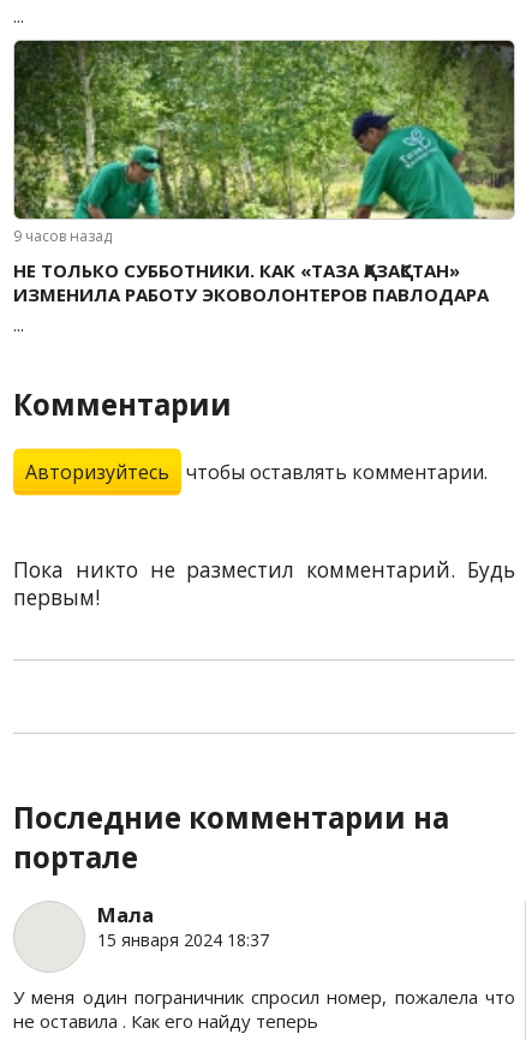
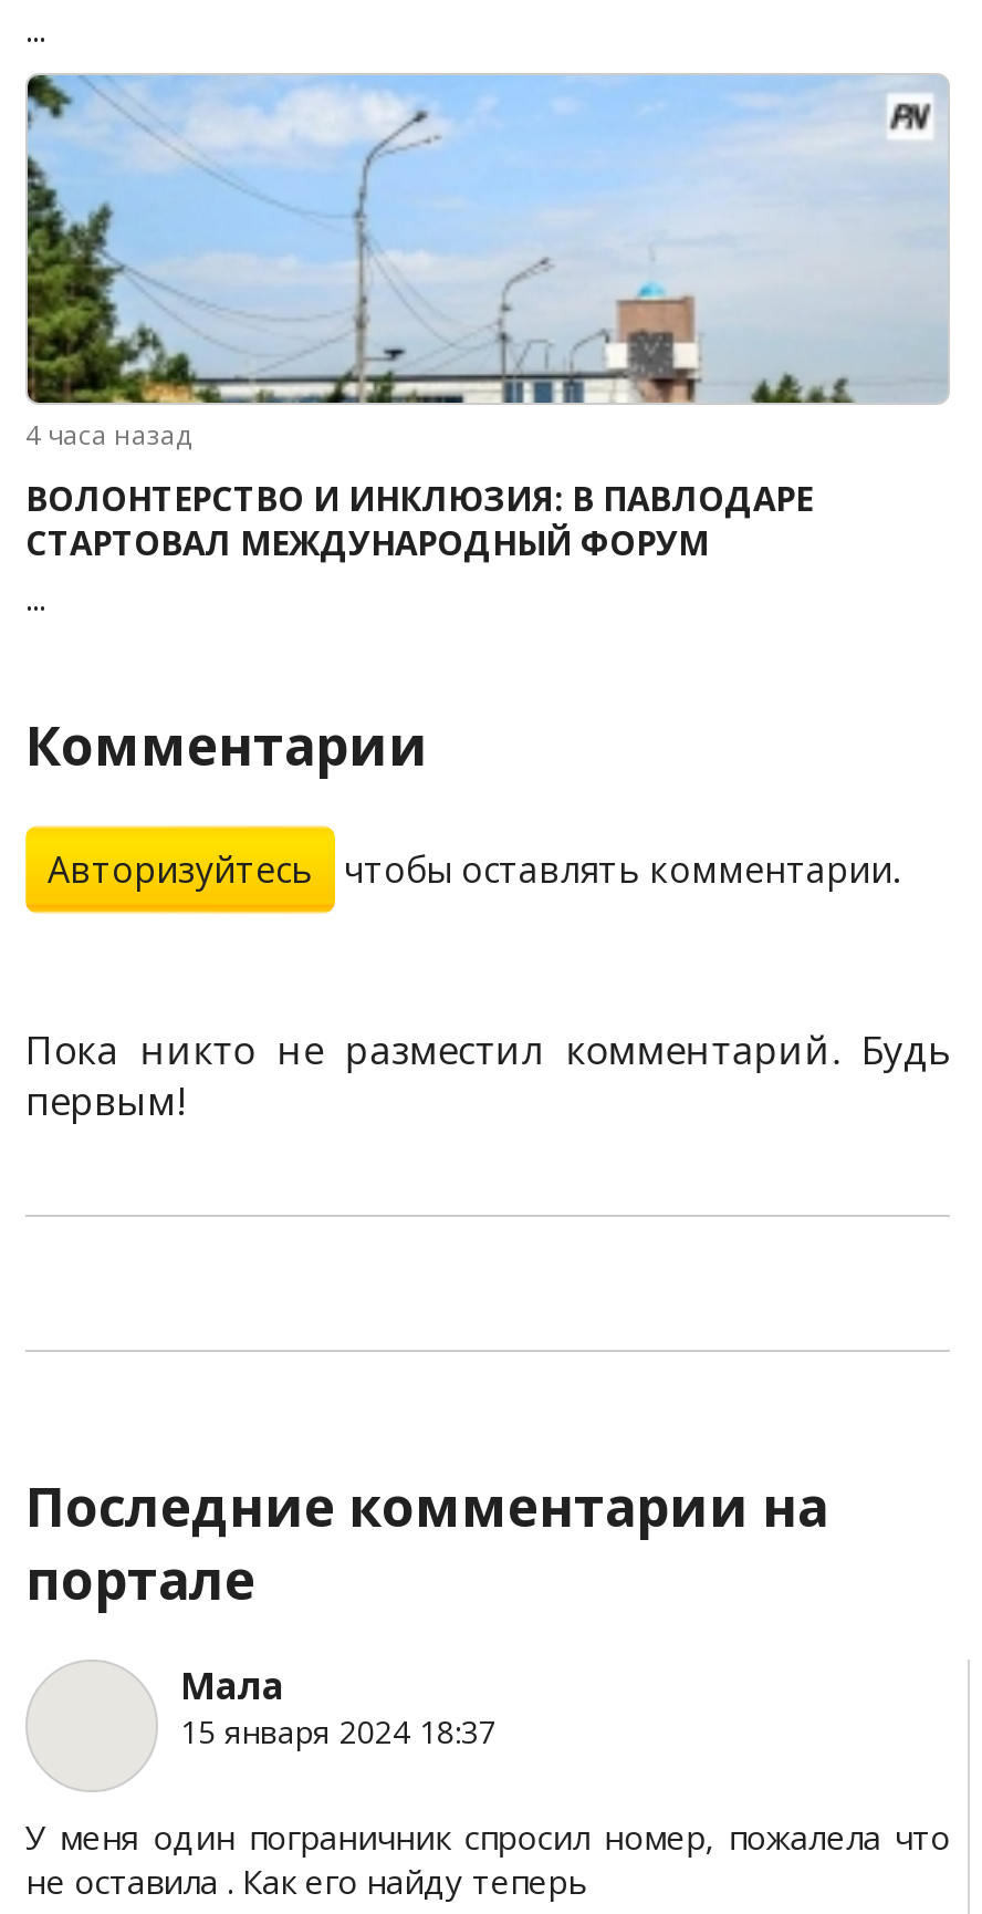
[13,40,515,246] [image] | 9 часов назад -> [25,73,948,454] [image] | 4 часа назад
[13,258,489,306] НЕ ТОЛЬКО СУББОТНИКИ. КАК «ТАЗА ҚАЗАҚСТАН» | ИЗМЕНИЛА РАБОТУ ЭКОВОЛОНТЕРОВ ПАВЛОДАРА -> [25,476,813,564] ВОЛОНТЕРСТВО И ИНКЛЮЗИЯ: В ПАВЛОДАРЕ | СТАРТОВАЛ МЕЖДУНАРОДНЫЙ ФОРУМ

